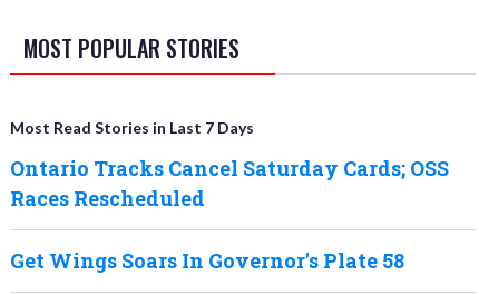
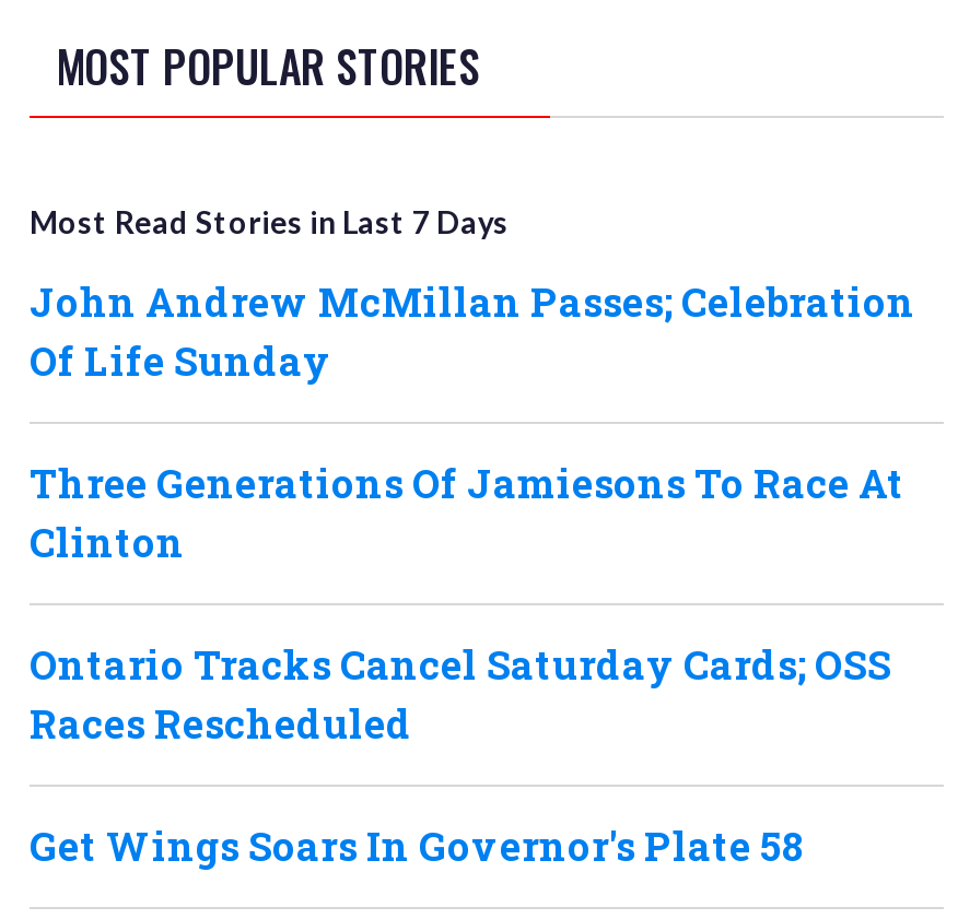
none -> [30,276,915,568] John Andrew McMillan Passes; Celebration | Of Life Sunday | Three Generations Of Jamiesons To Race At | Clinton

